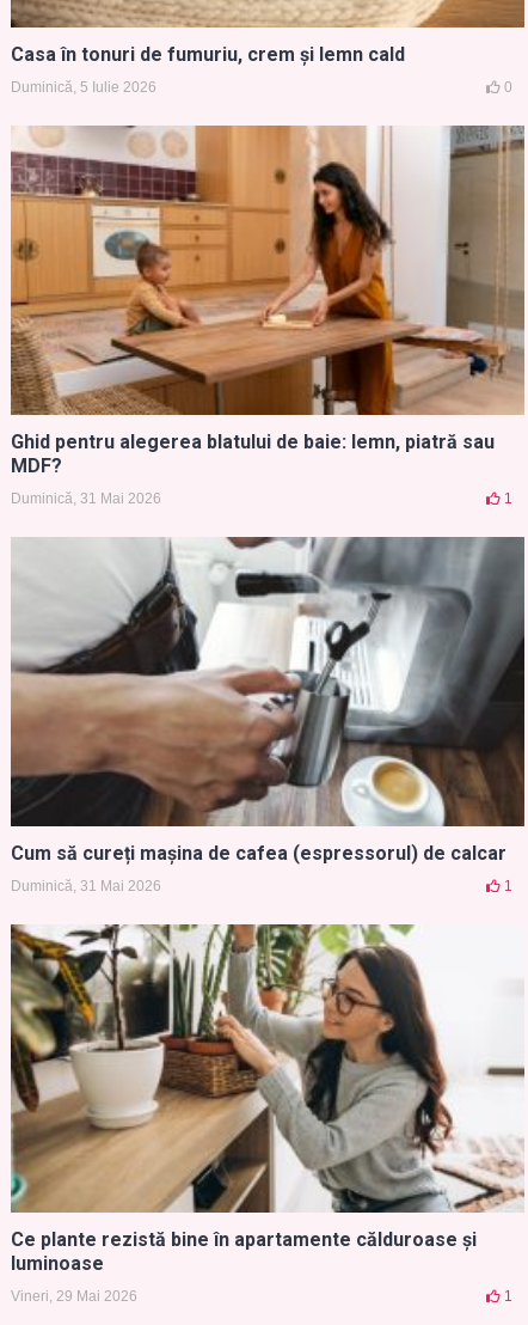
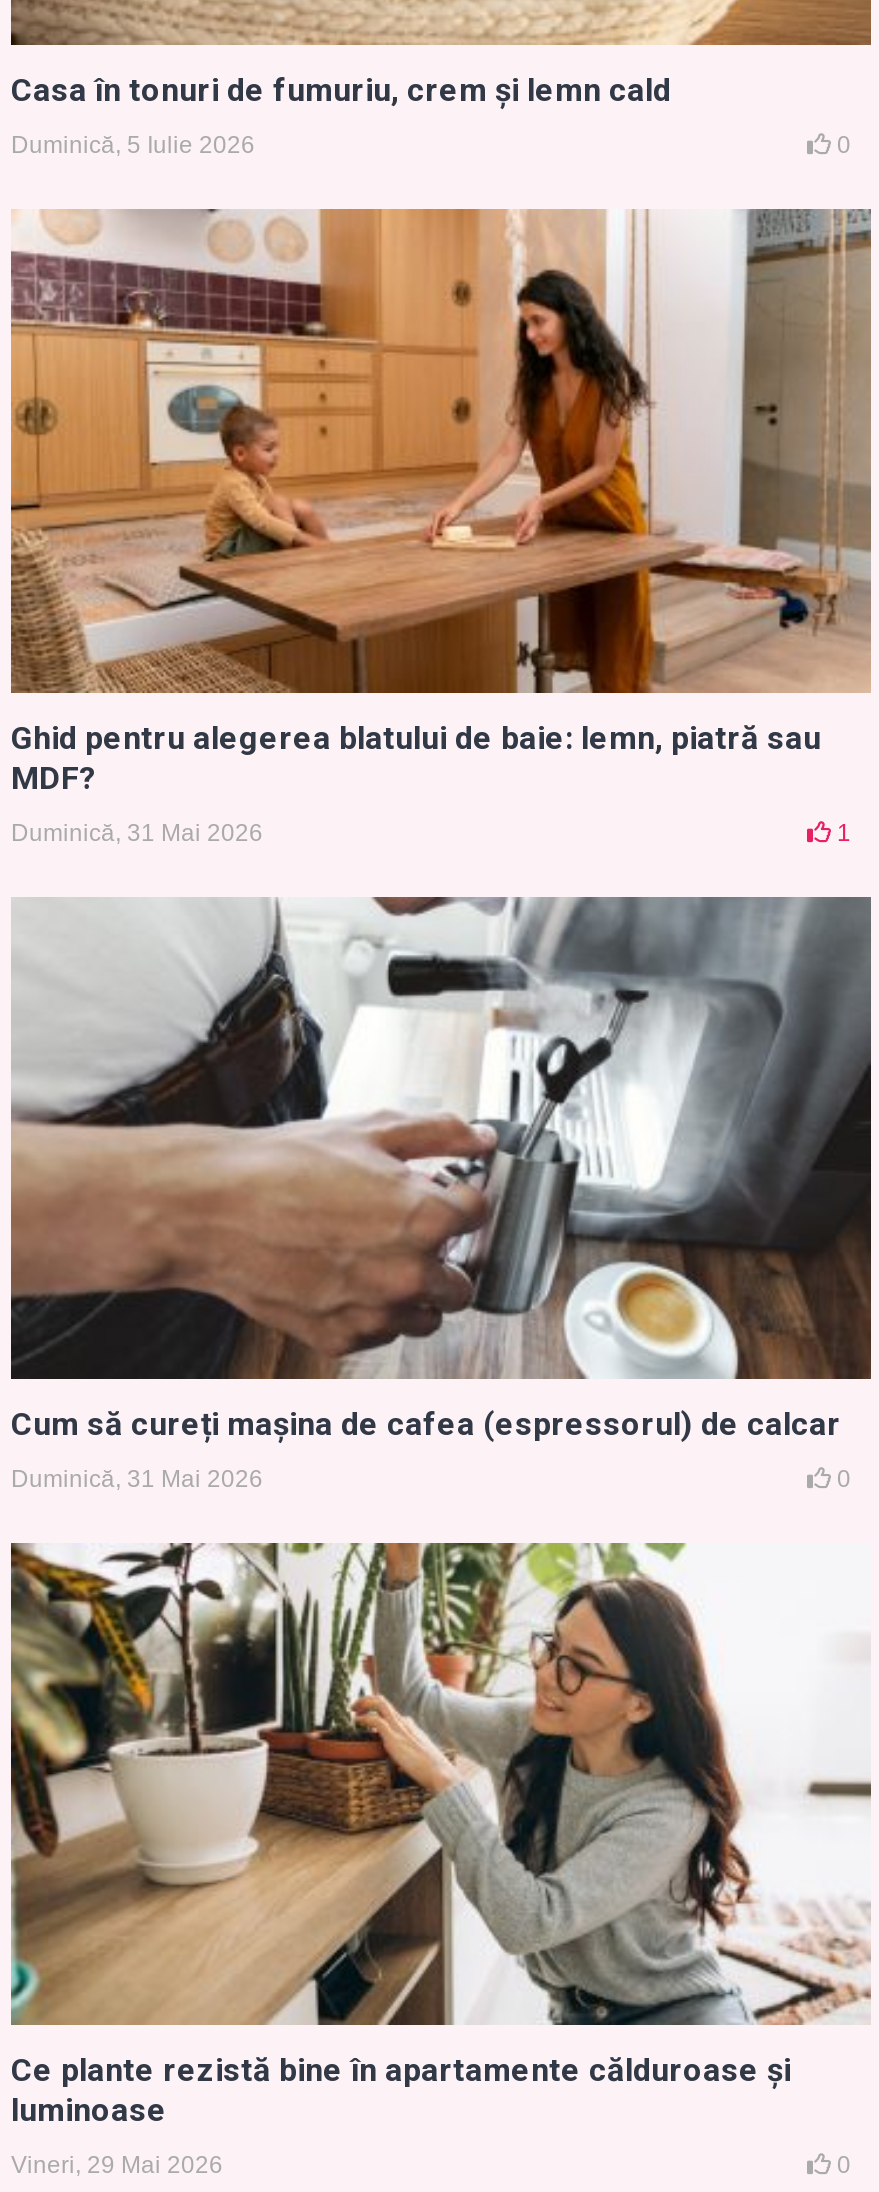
[504,877,512,894] 1 -> [837,1465,851,1493] 0
[504,1288,512,1305] 1 -> [837,2152,851,2180] 0

